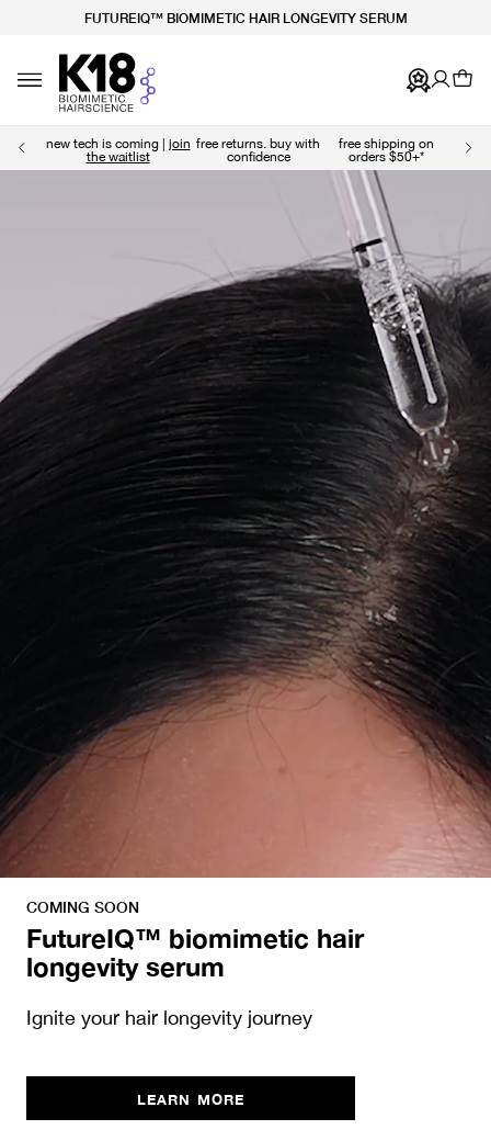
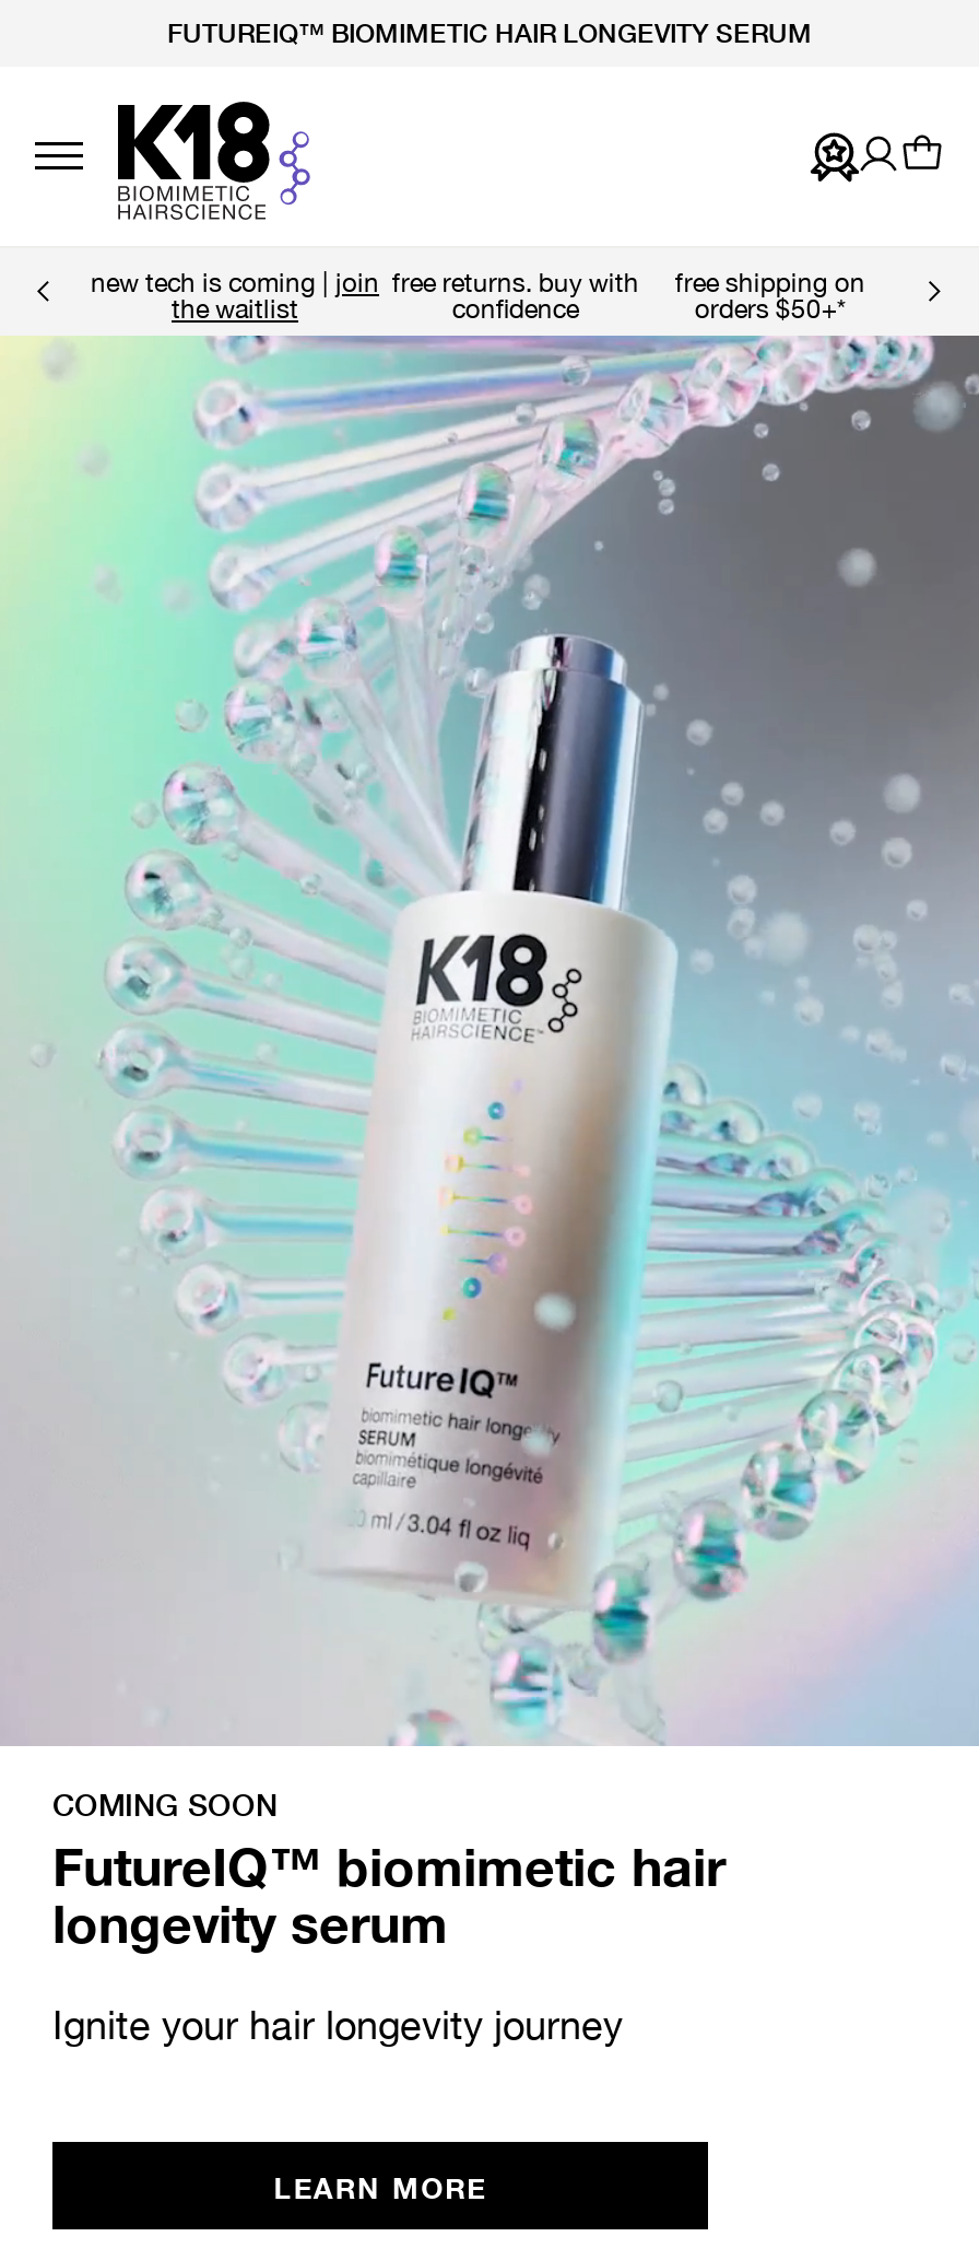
[3,170,488,879] [image] -> [7,336,972,1746] [image]

